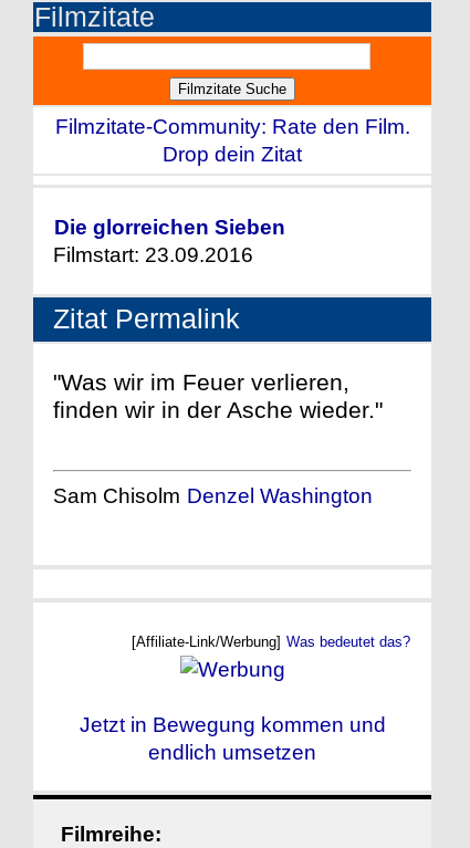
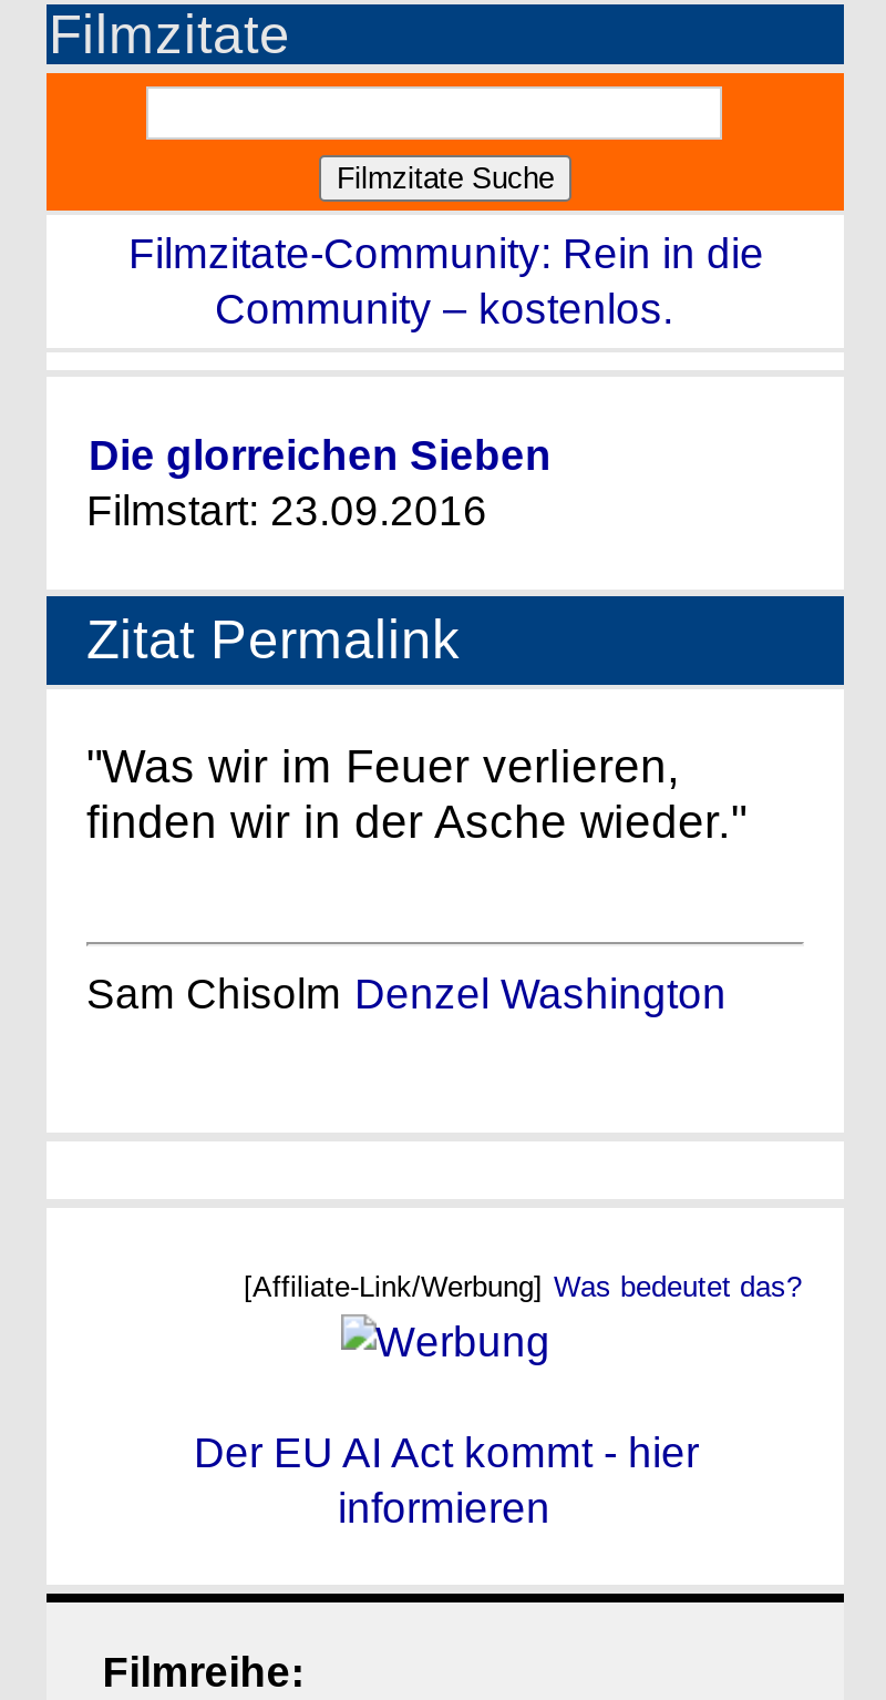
[55,115,410,166] Filmzitate-Community: Rate den Film. | Drop dein Zitat -> [128,231,764,333] Filmzitate-Community: Rein in die | Community – kostenlos.
[80,713,386,764] Jetzt in Bewegung kommen und | endlich umsetzen -> [194,1429,699,1531] Der EU AI Act kommt - hier | informieren

